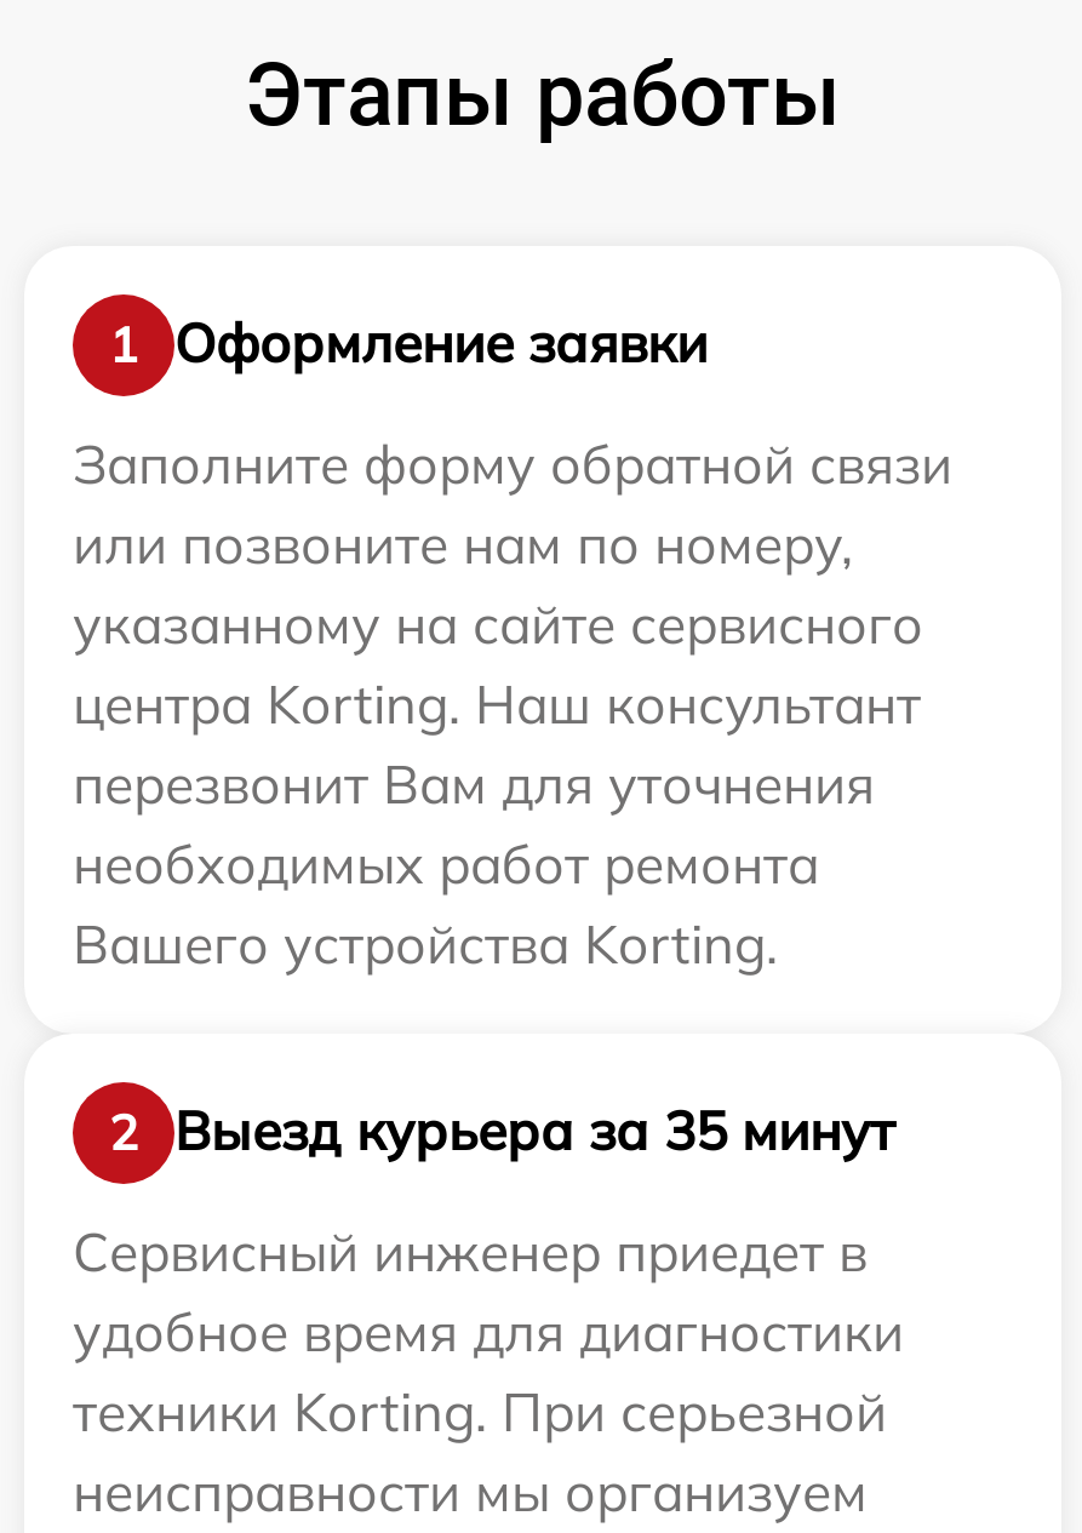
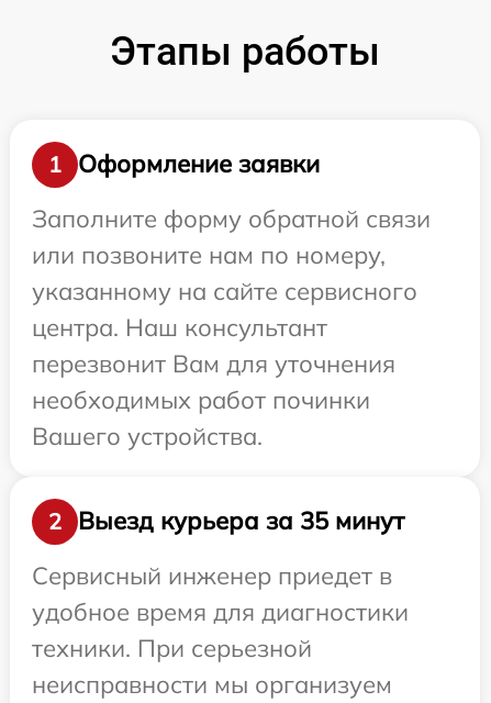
[73,670,921,738] центра Korting. Наш консультант -> [32,312,327,342] центра. Наш консультант
[73,830,819,977] необходимых работ ремонта | Вашего устройства Korting. -> [32,384,370,451] необходимых работ починки | Вашего устройства.
[73,1377,887,1445] техники Korting. При серьезной -> [32,632,312,663] техники. При серьезной

